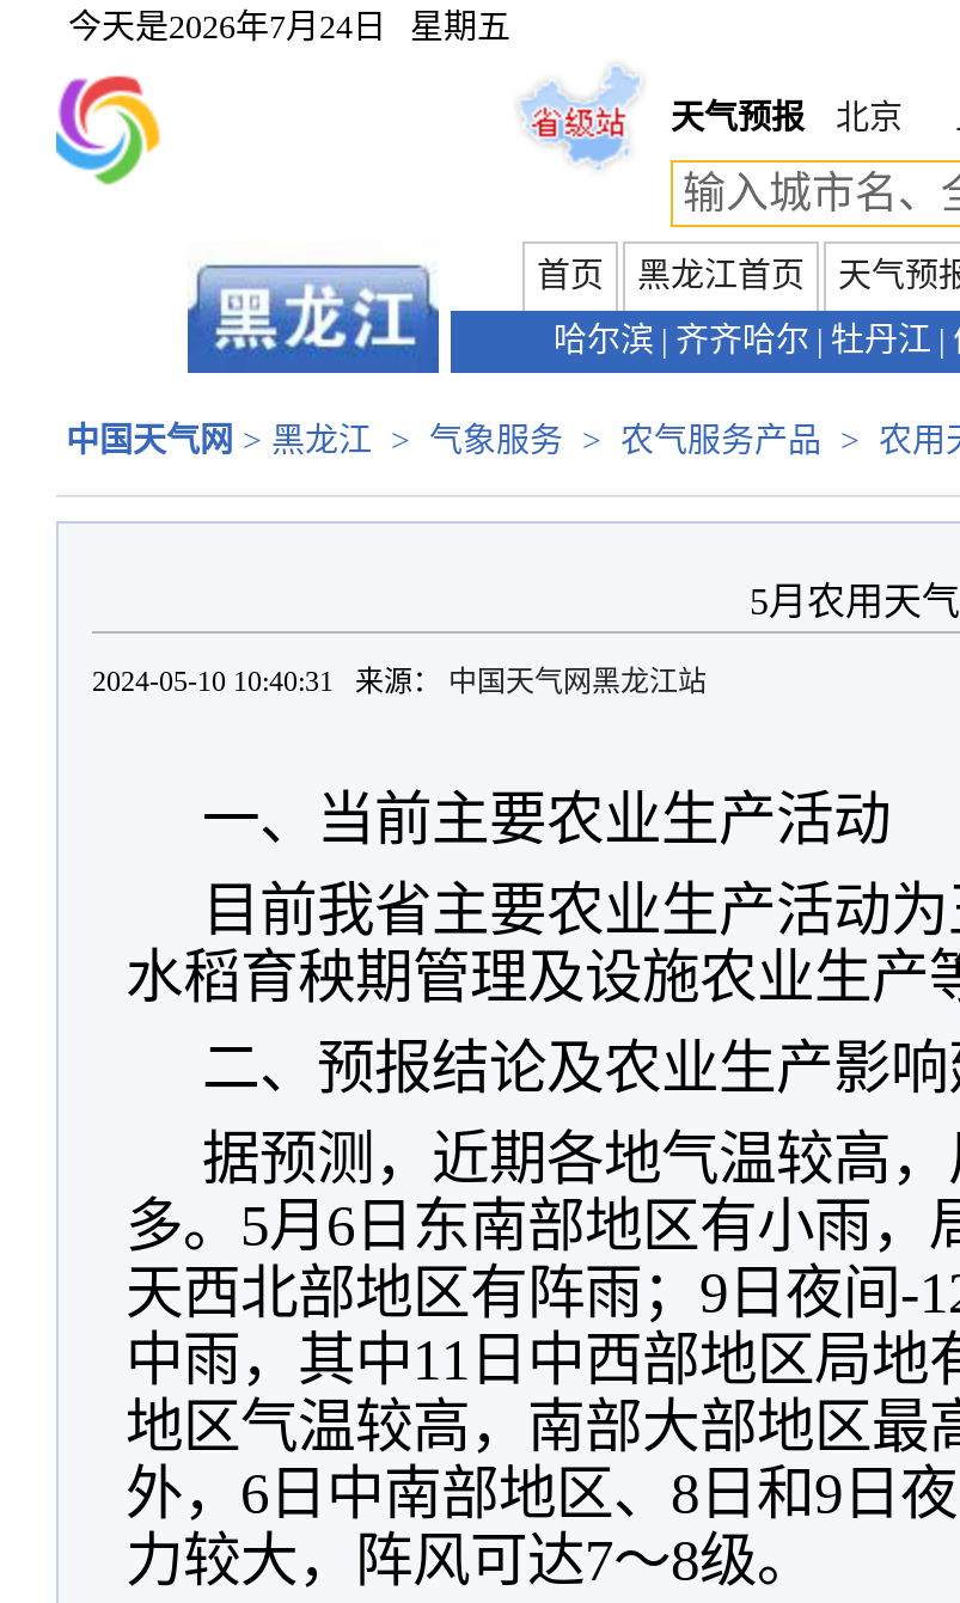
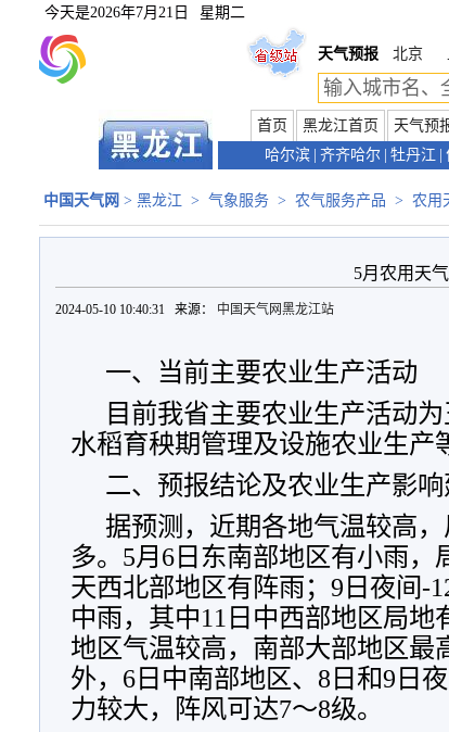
[68,10,386,45] 今天是2026年7月24日 -> [44,4,189,21] 今天是2026年7月21日
[410,10,510,45] 星期五 -> [200,4,245,21] 星期二

